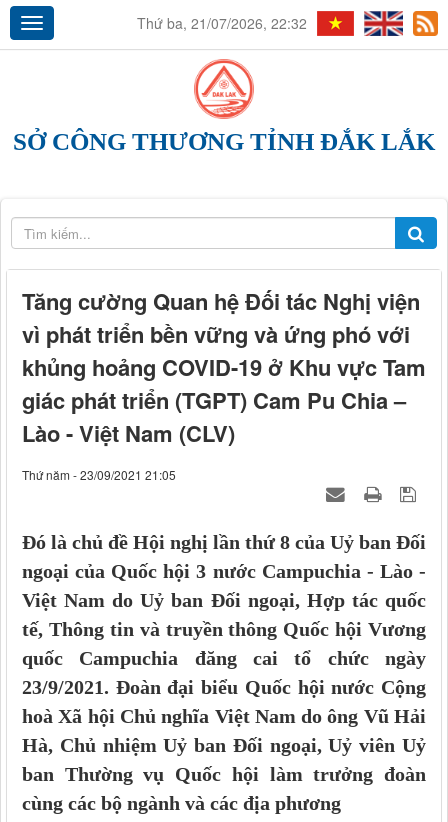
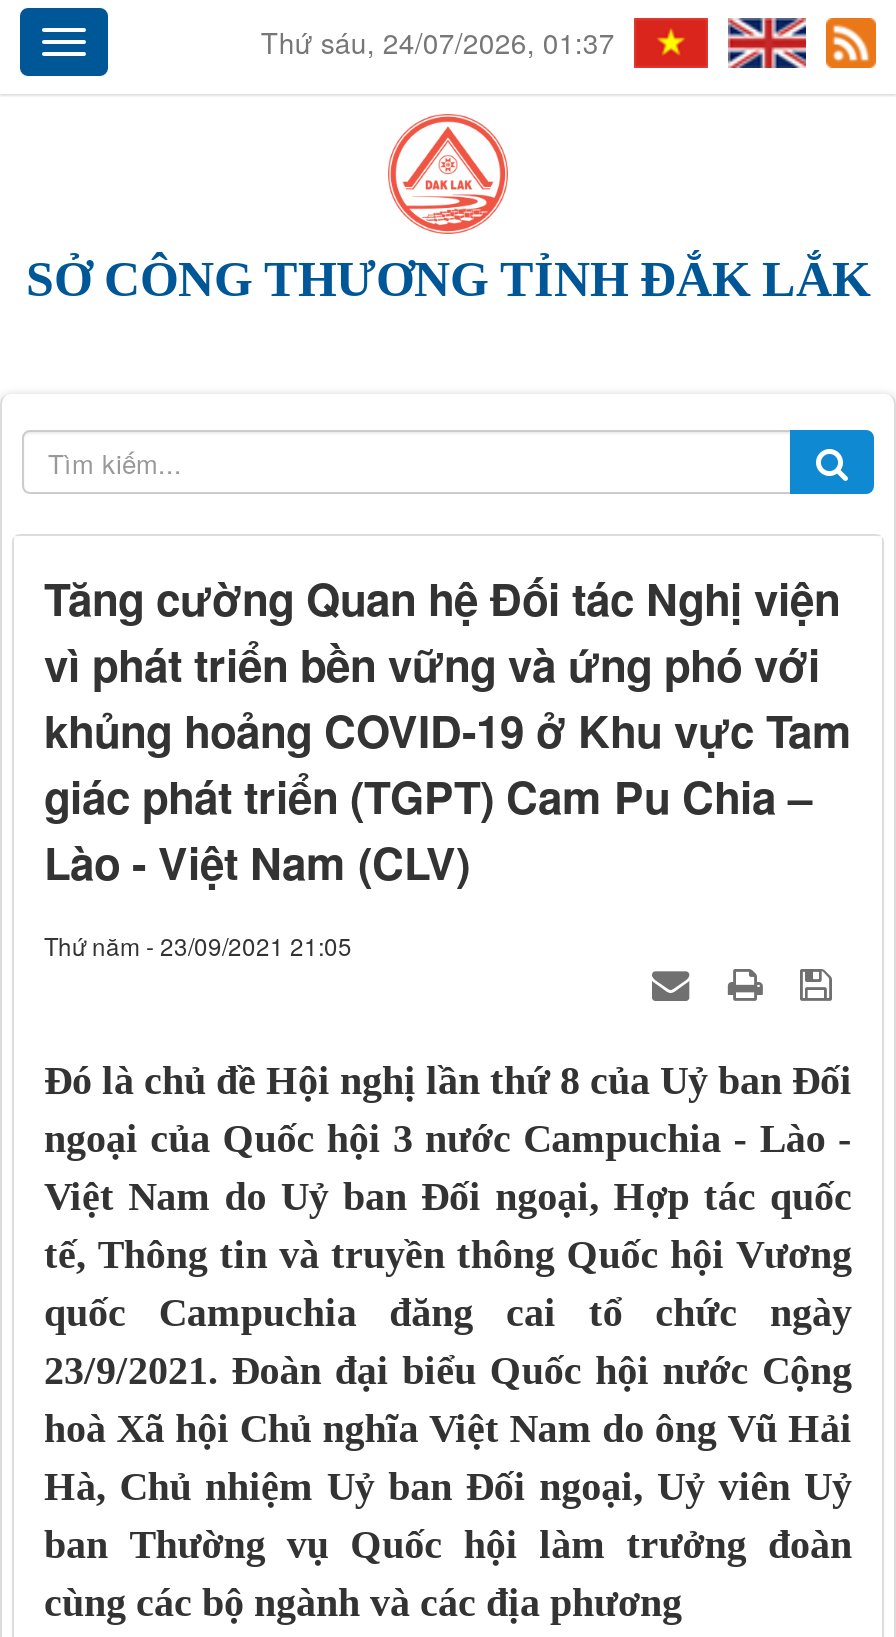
[137,13,307,33] Thứ ba, 21/07/2026, 22:32 -> [261,22,615,62] Thứ sáu, 24/07/2026, 01:37

